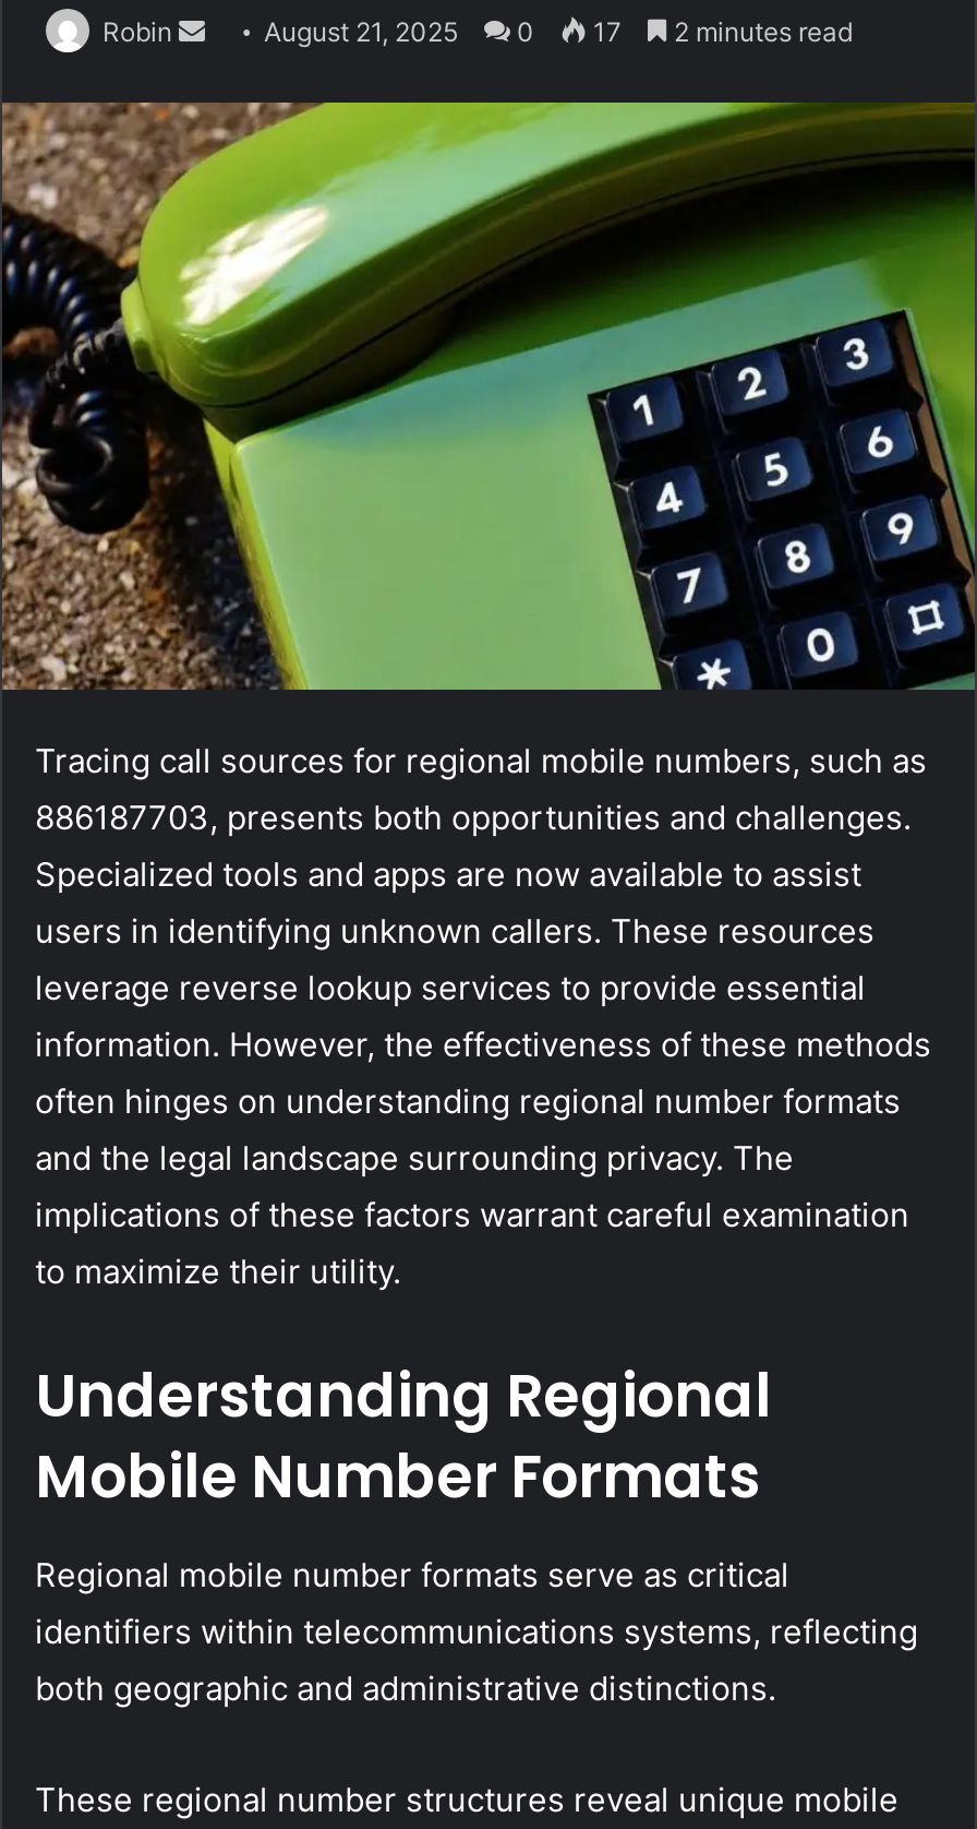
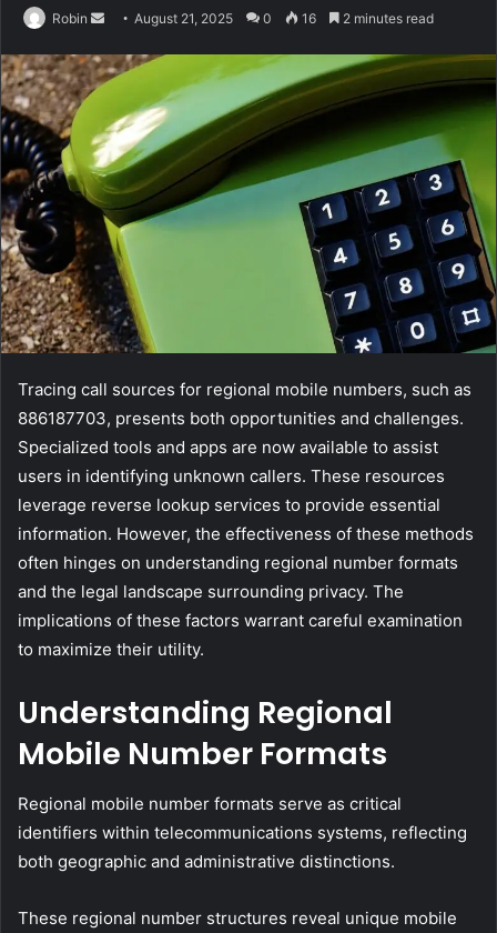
[587,16,622,49] 17 -> [298,10,316,27] 16

